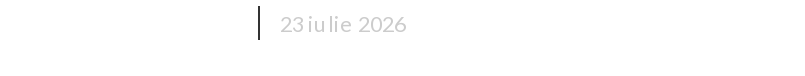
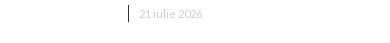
[280,10,406,36] 23 iulie 2026 -> [139,7,202,20] 21 iulie 2026

